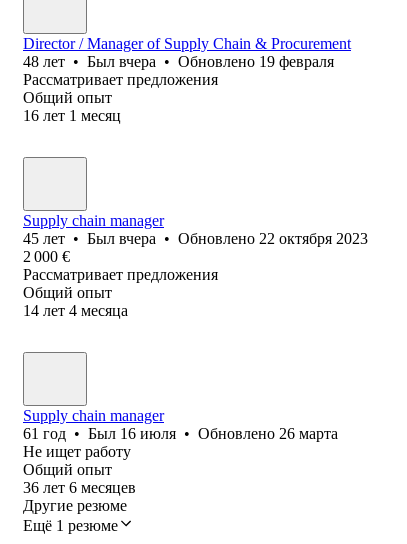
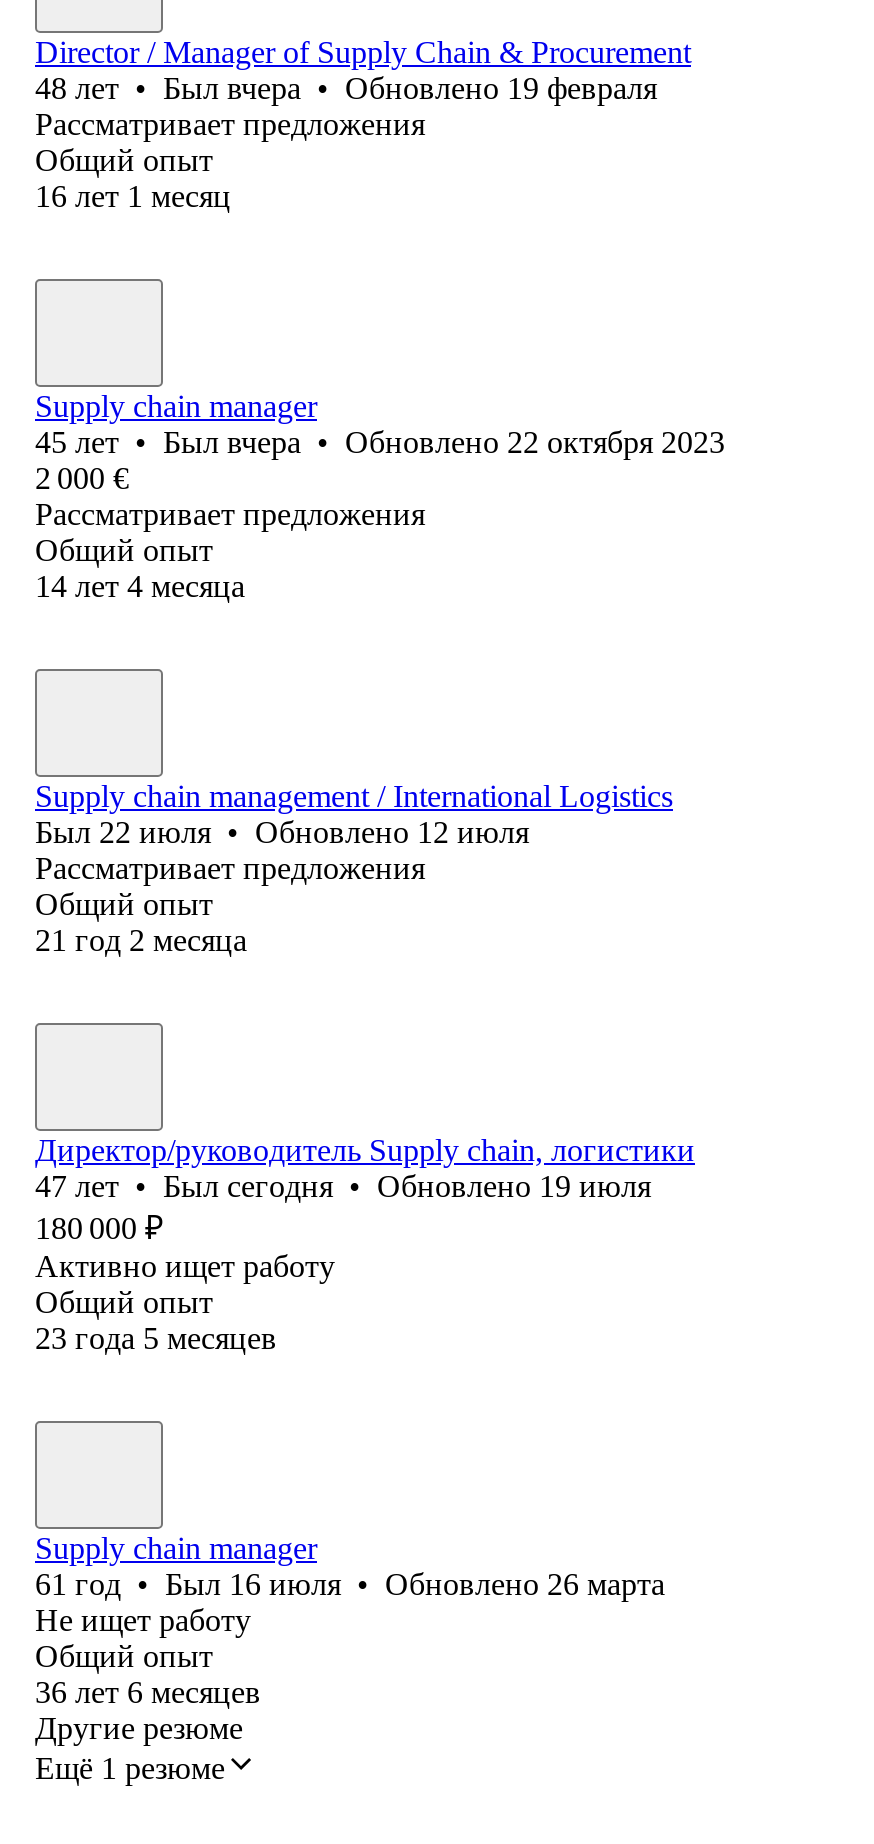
none -> [35,779,673,957] Supply chain management / International Logistics | Был 22 июля • Обновлено 12 июля | Рассматривает предложения | Общий опыт | 21 год 2 месяца
none -> [35,1133,695,1355] Директор/руководитель Supply chain, логистики | 47 лет • Был сегодня • Обновлено 19 июля | 180 000 ₽ | Активно ищет работу | Общий опыт | 23 года 5 месяцев

